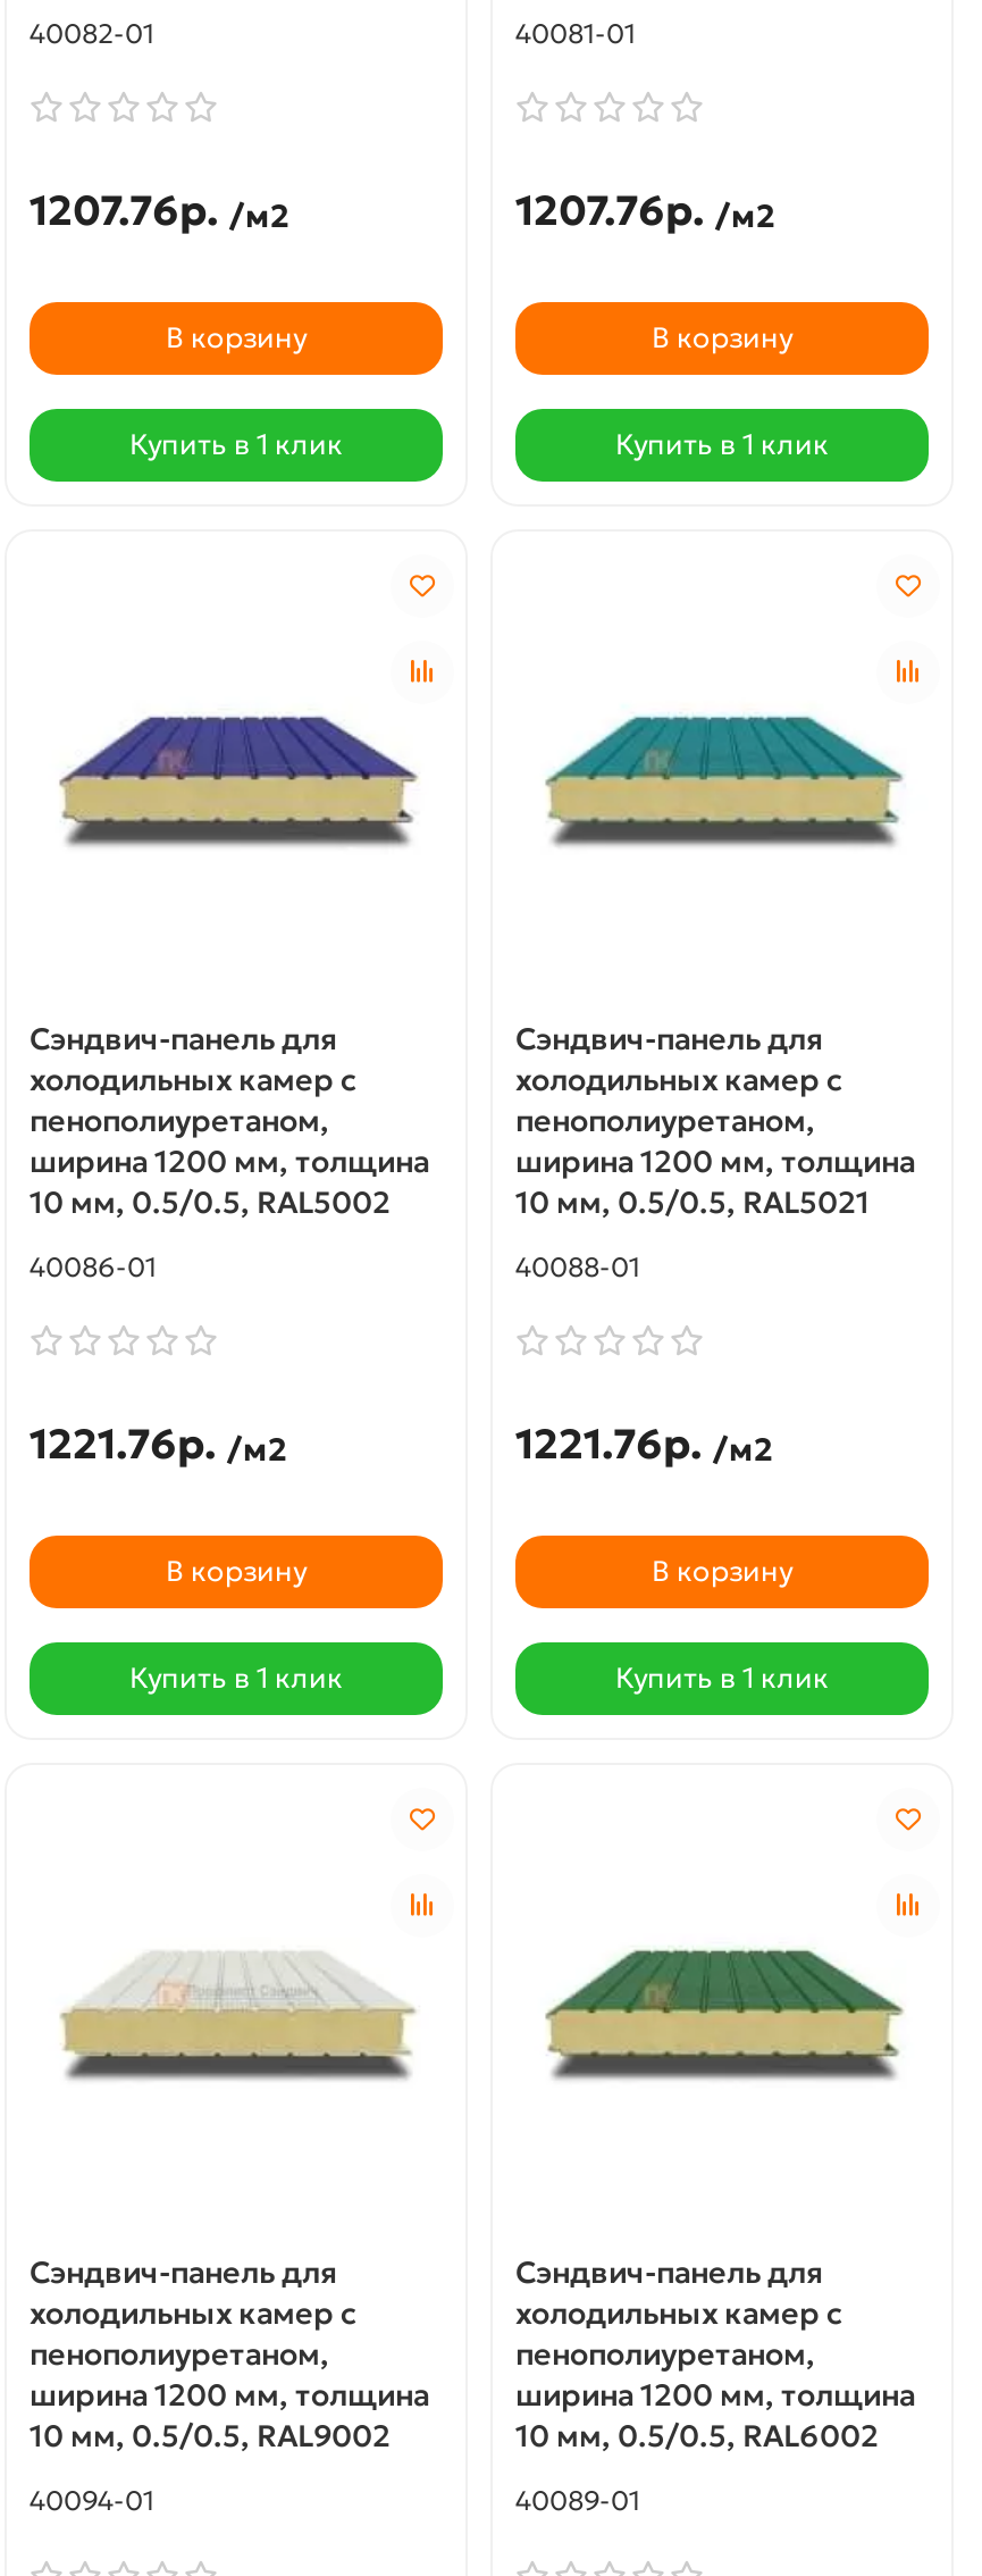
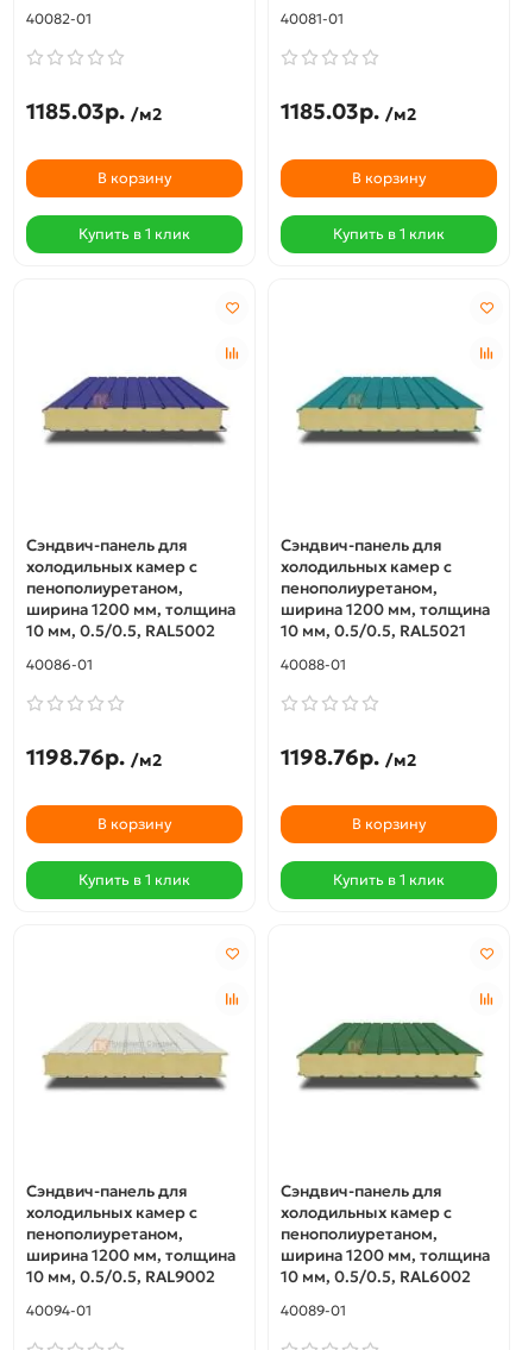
[30,183,288,236] 1207.76р. /м2 -> [26,97,162,125] 1185.03р. /м2
[515,183,774,236] 1207.76р. /м2 -> [281,97,416,125] 1185.03р. /м2
[30,1417,286,1470] 1221.76р. /м2 -> [26,743,162,771] 1198.76р. /м2
[515,1417,772,1470] 1221.76р. /м2 -> [281,743,416,771] 1198.76р. /м2

